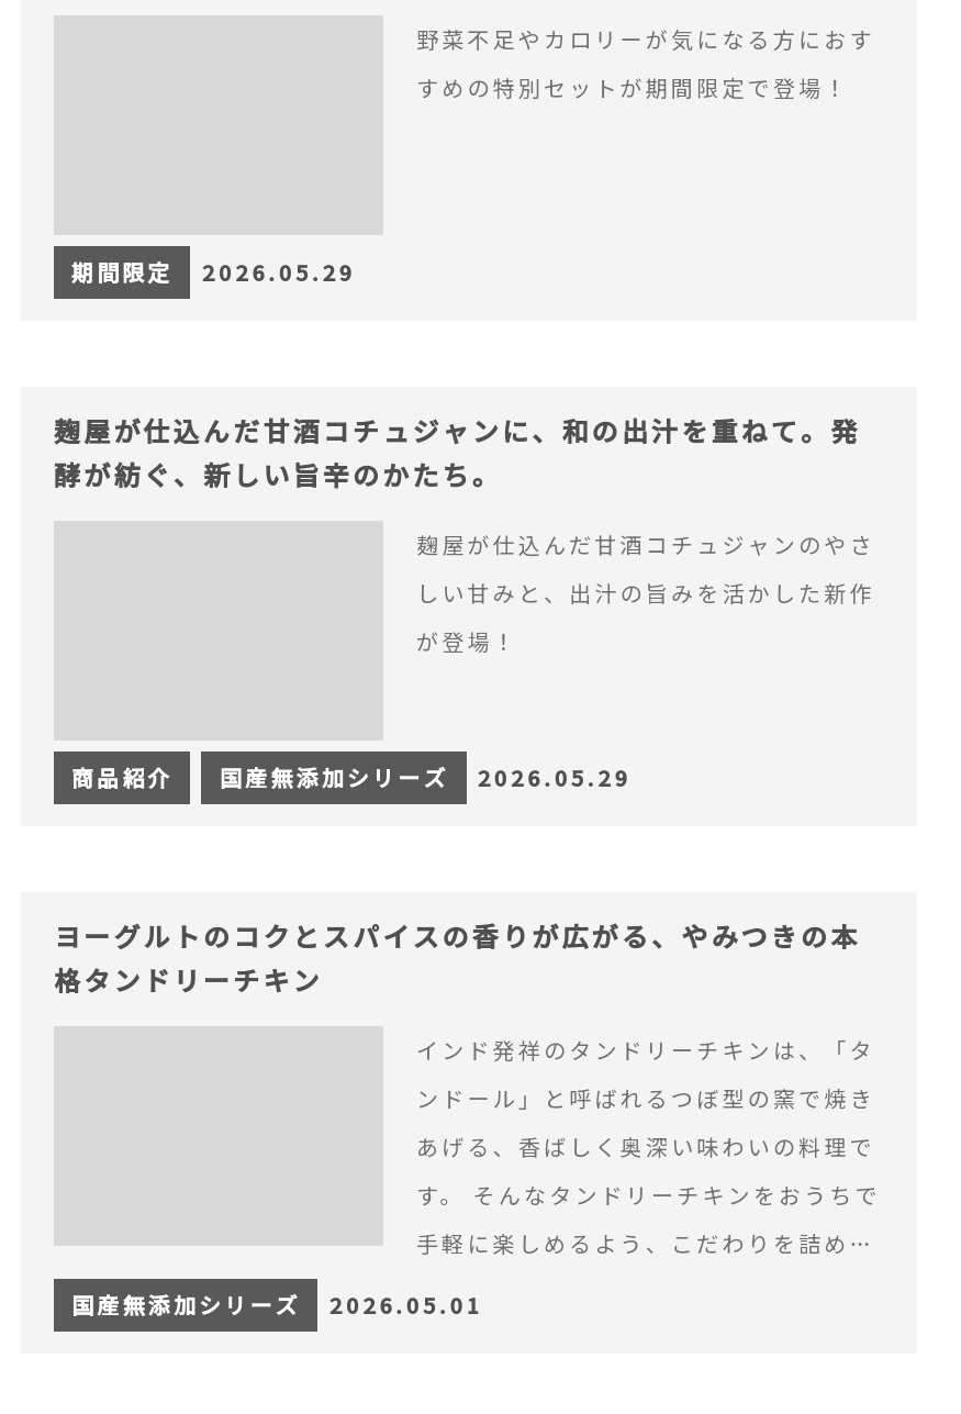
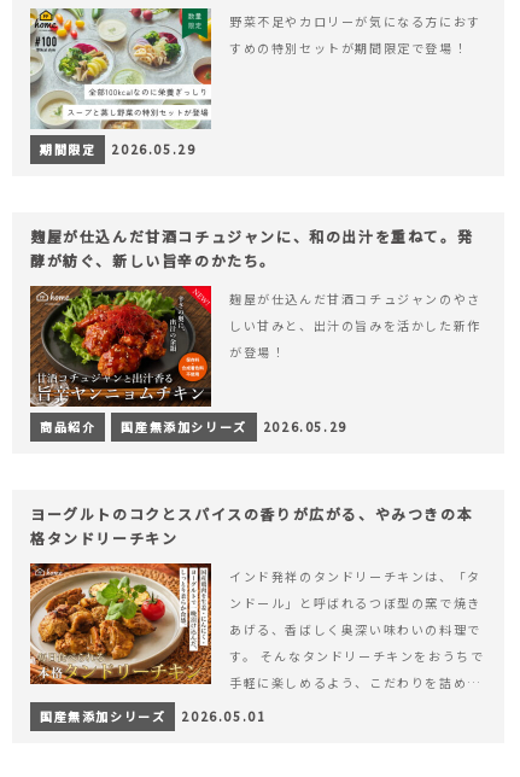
none -> [29,7,212,130] [image]
none -> [29,285,212,408] [image]
none -> [29,562,212,685] [image]

